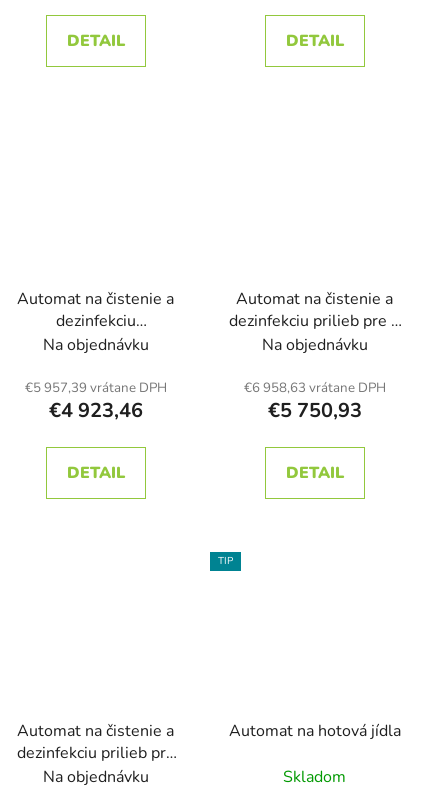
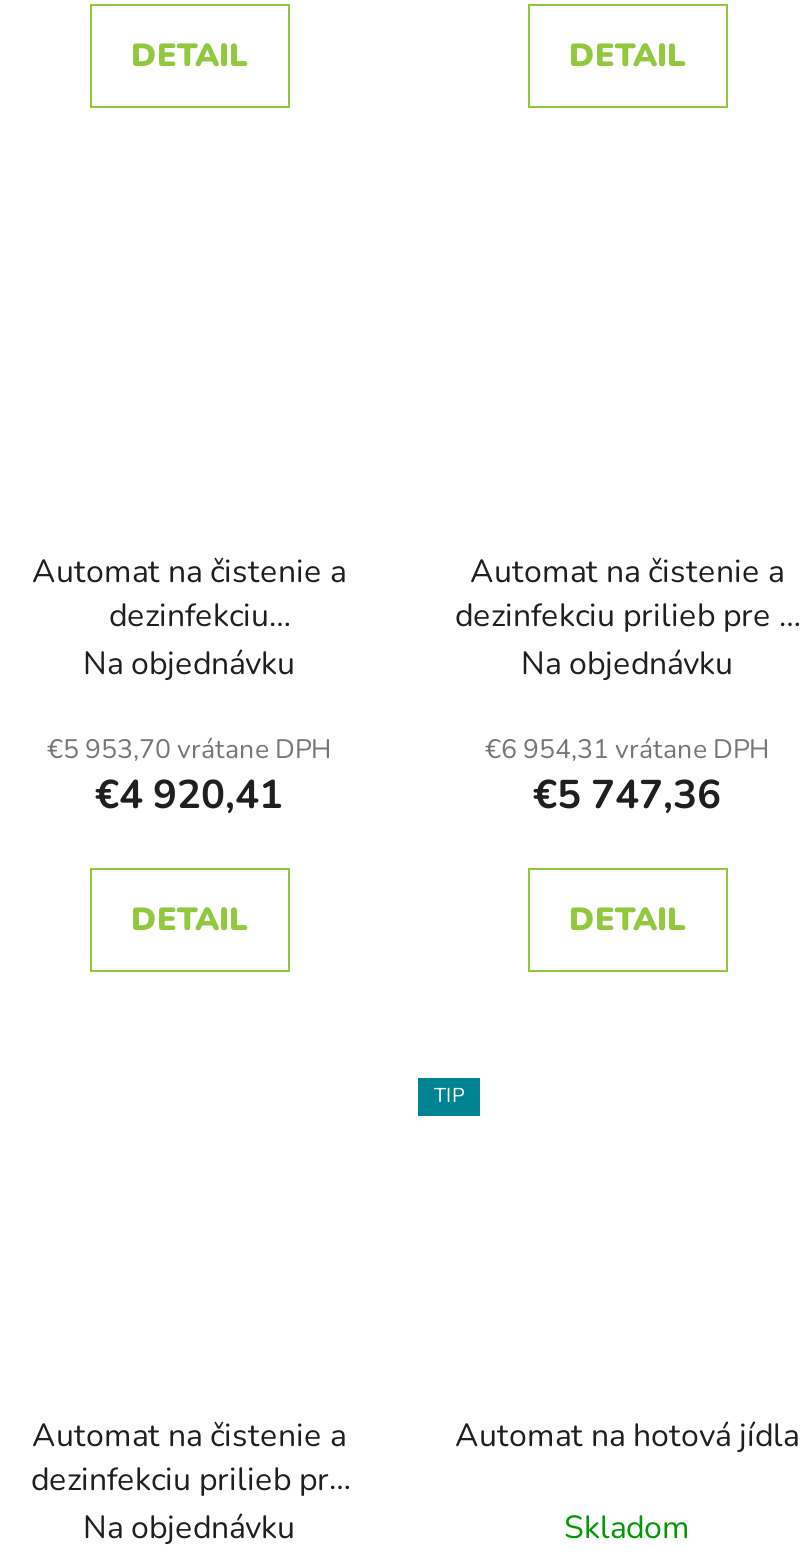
[24,379,166,397] €5 957,39 vrátane DPH -> [47,732,331,768] €5 953,70 vrátane DPH
[243,379,385,397] €6 958,63 vrátane DPH -> [485,732,769,768] €6 954,31 vrátane DPH
[48,397,142,424] €4 923,46 -> [95,768,283,822] €4 920,41
[267,397,361,424] €5 750,93 -> [533,768,721,822] €5 747,36

